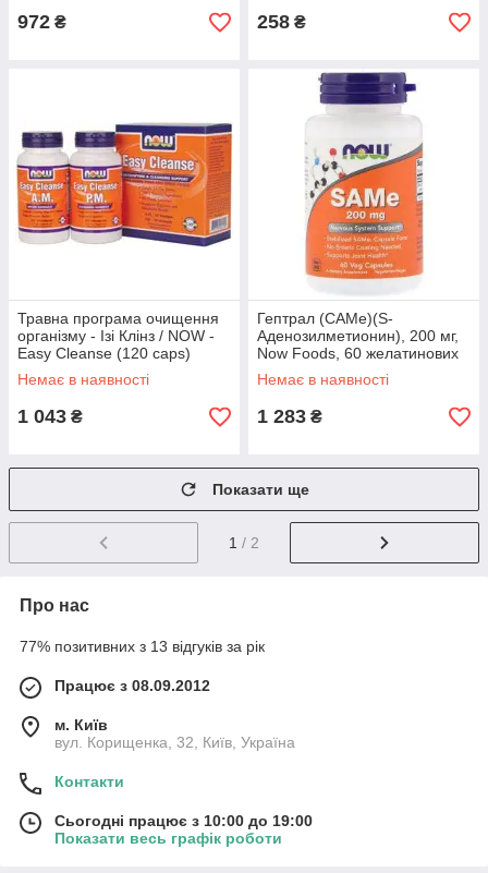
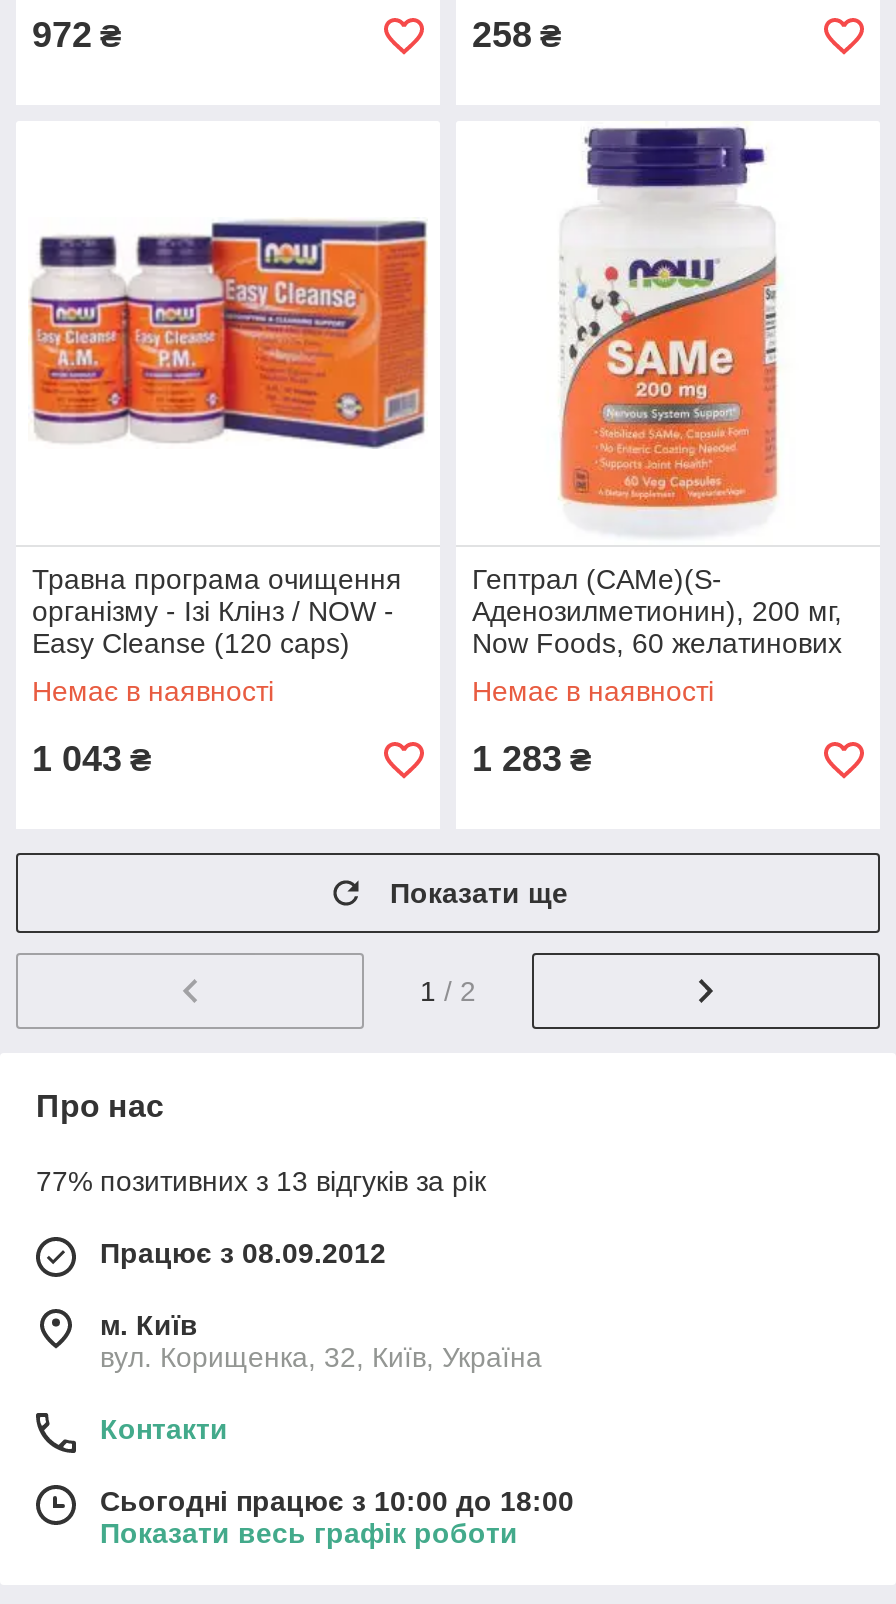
[54,812,313,829] Сьогодні працює з 10:00 до 19:00 -> [100,1485,574,1517] Сьогодні працює з 10:00 до 18:00

